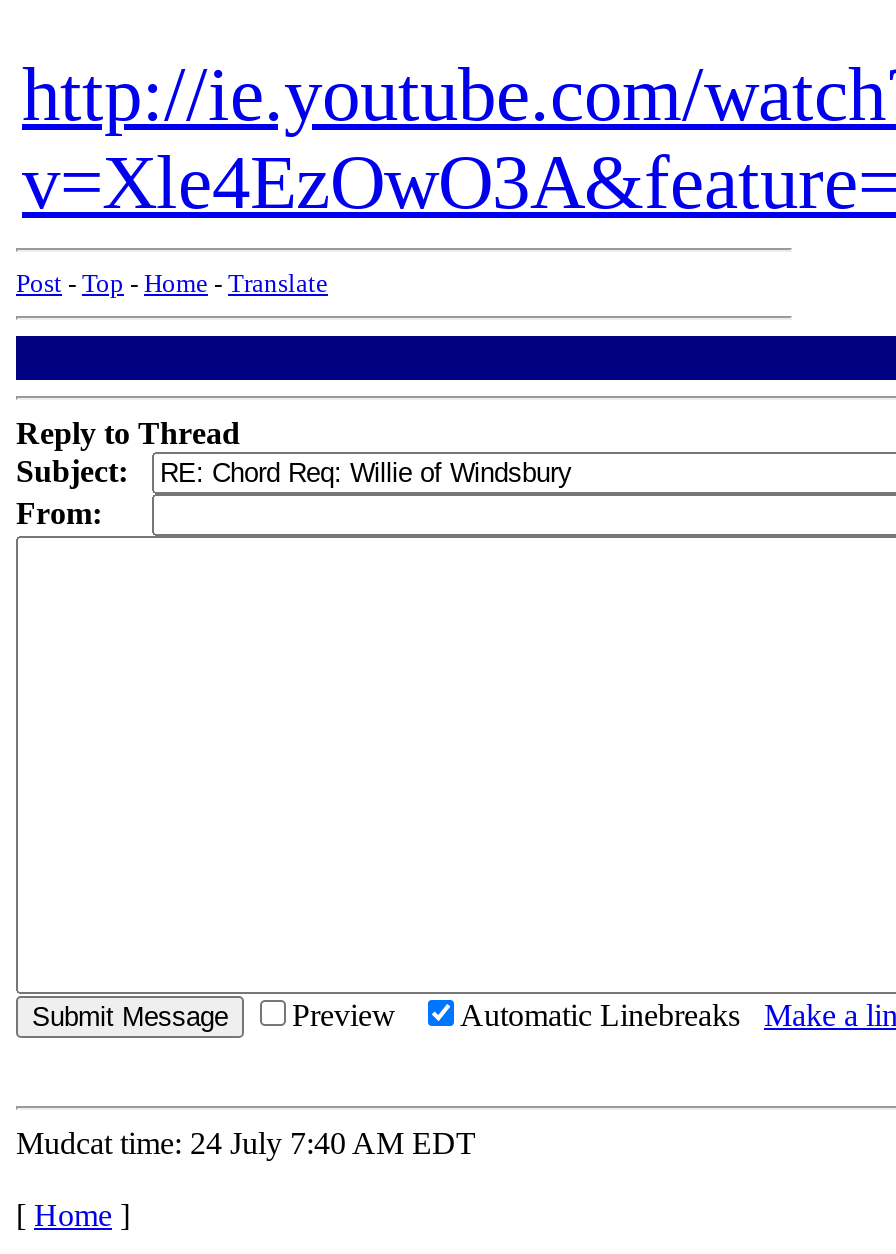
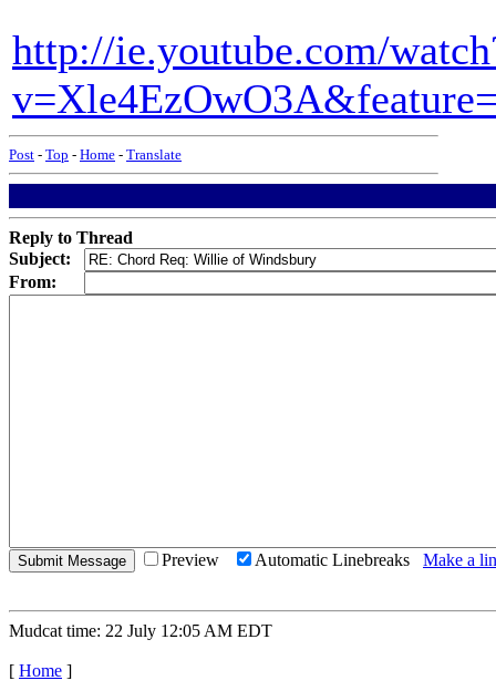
[16,1126,476,1160] Mudcat time: 24 July 7:40 AM EDT -> [9,621,272,640] Mudcat time: 22 July 12:05 AM EDT

